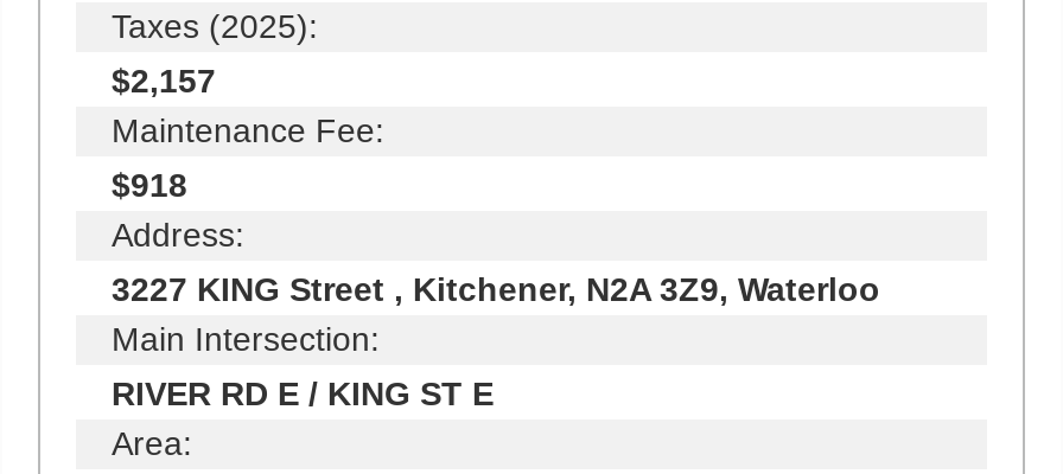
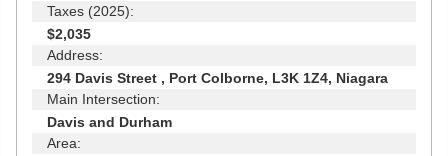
[112,62,384,204] $2,157 | Maintenance Fee: | $918 -> [47,26,91,42] $2,035
[112,271,880,309] 3227 KING Street , Kitchener, N2A 3Z9, Waterloo -> [47,70,388,86] 294 Davis Street , Port Colborne, L3K 1Z4, Niagara
[112,375,494,413] RIVER RD E / KING ST E -> [47,114,172,130] Davis and Durham

